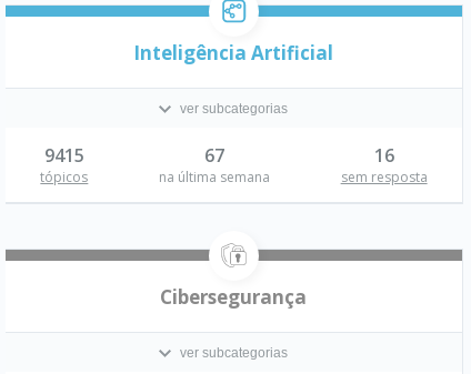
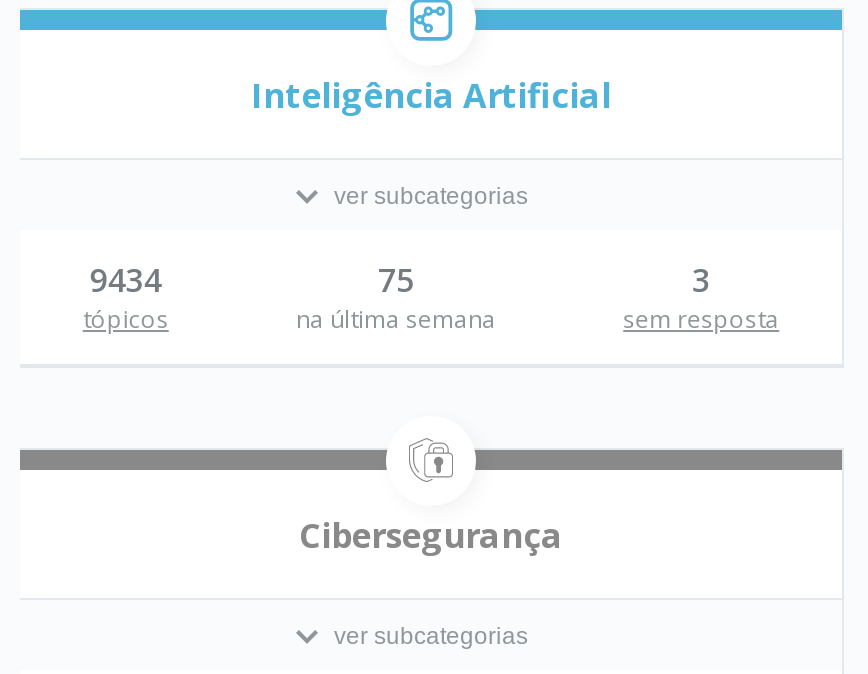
[44,143,84,168] 9415 -> [90,258,162,302] 9434
[204,143,224,168] 67 -> [378,258,414,302] 75
[374,143,394,168] 16 -> [692,258,710,302] 3

